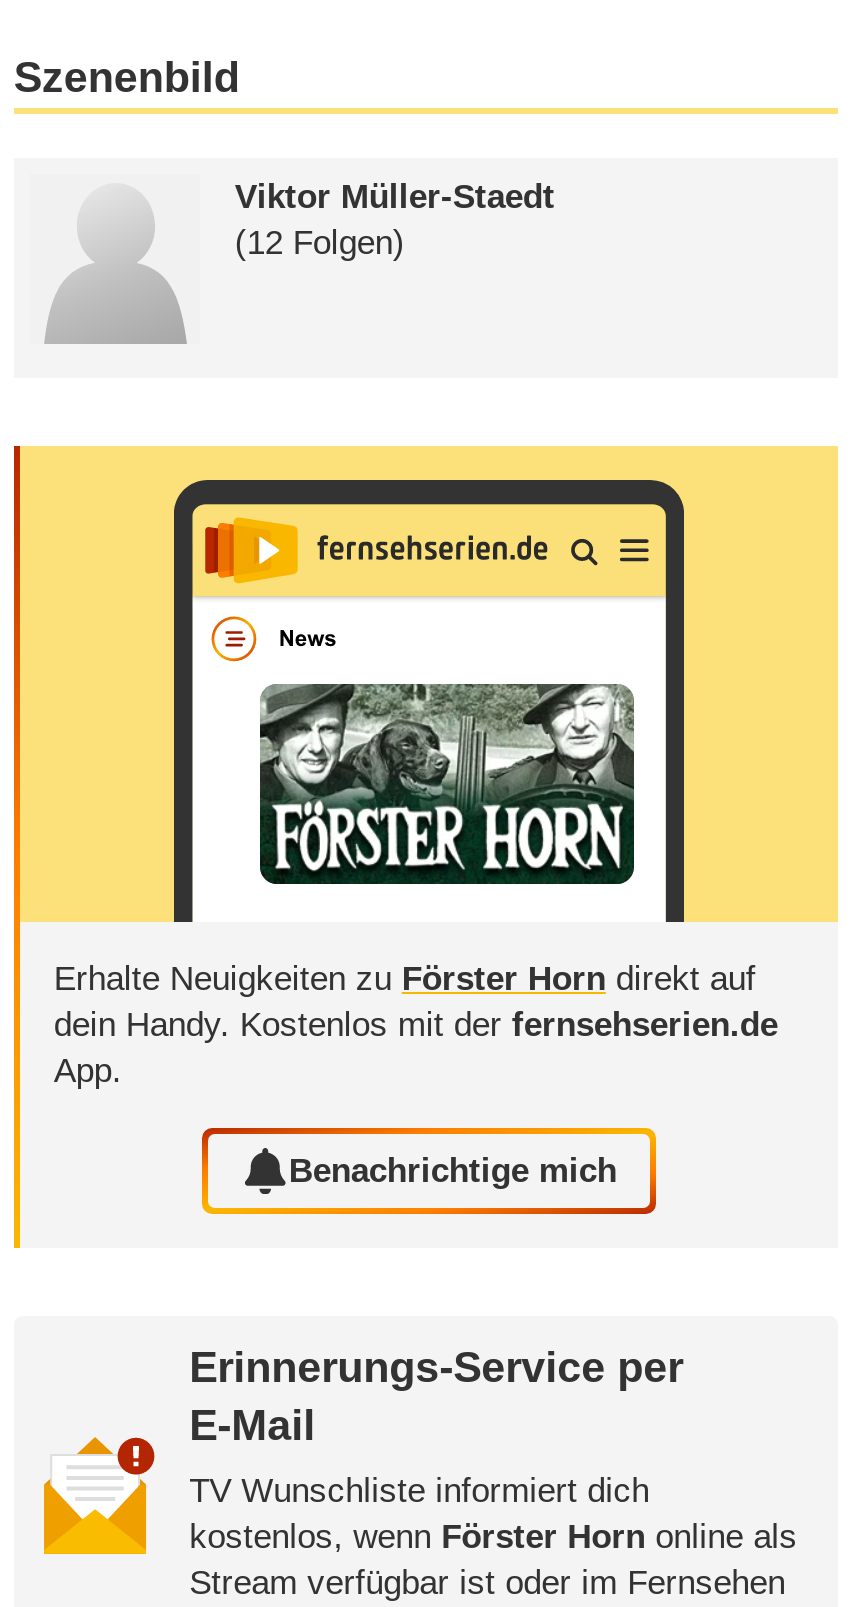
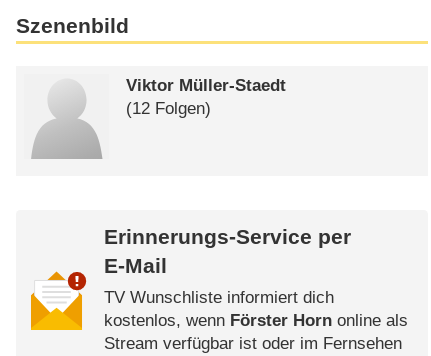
[12,444,840,1250] [image] | Erhalte Neuigkeiten zu Förster Horn direkt auf | dein Handy. Kostenlos mit der fernsehserien.de | App. | Benachrichtige mich -> none

